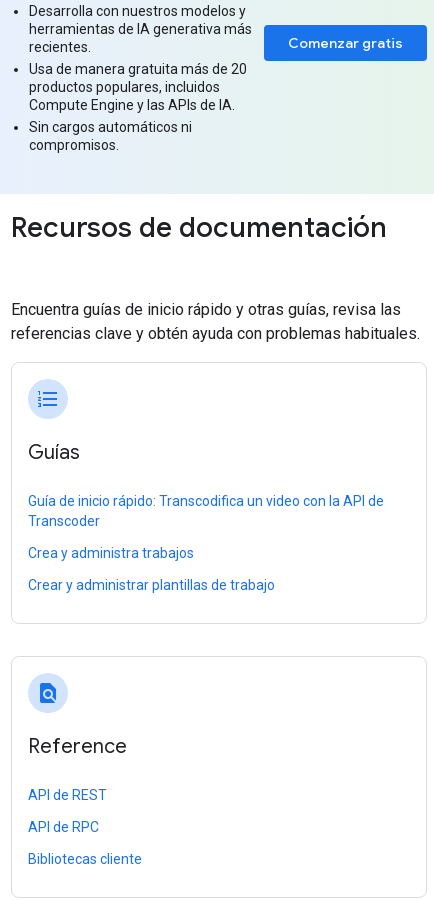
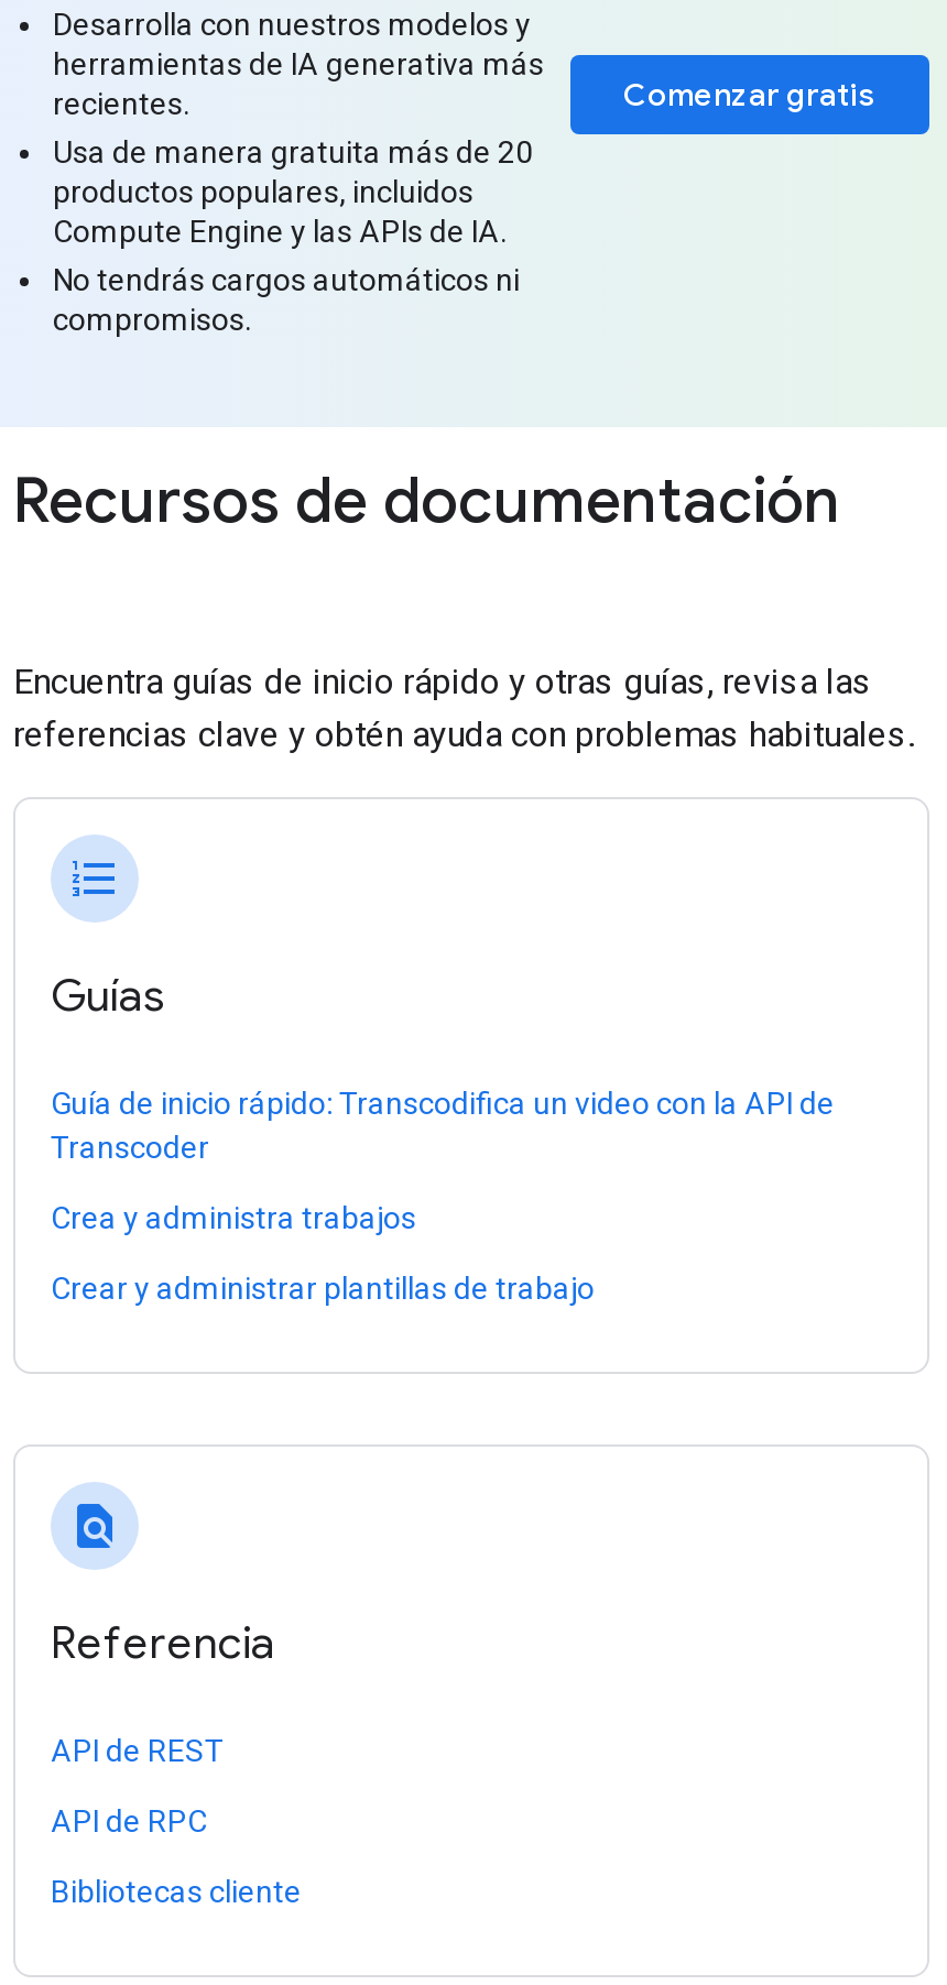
[29,119,192,135] Sin cargos automáticos ni -> [53,262,520,297] No tendrás cargos automáticos ni
[28,734,127,759] Reference -> [51,1616,275,1671] Referencia

